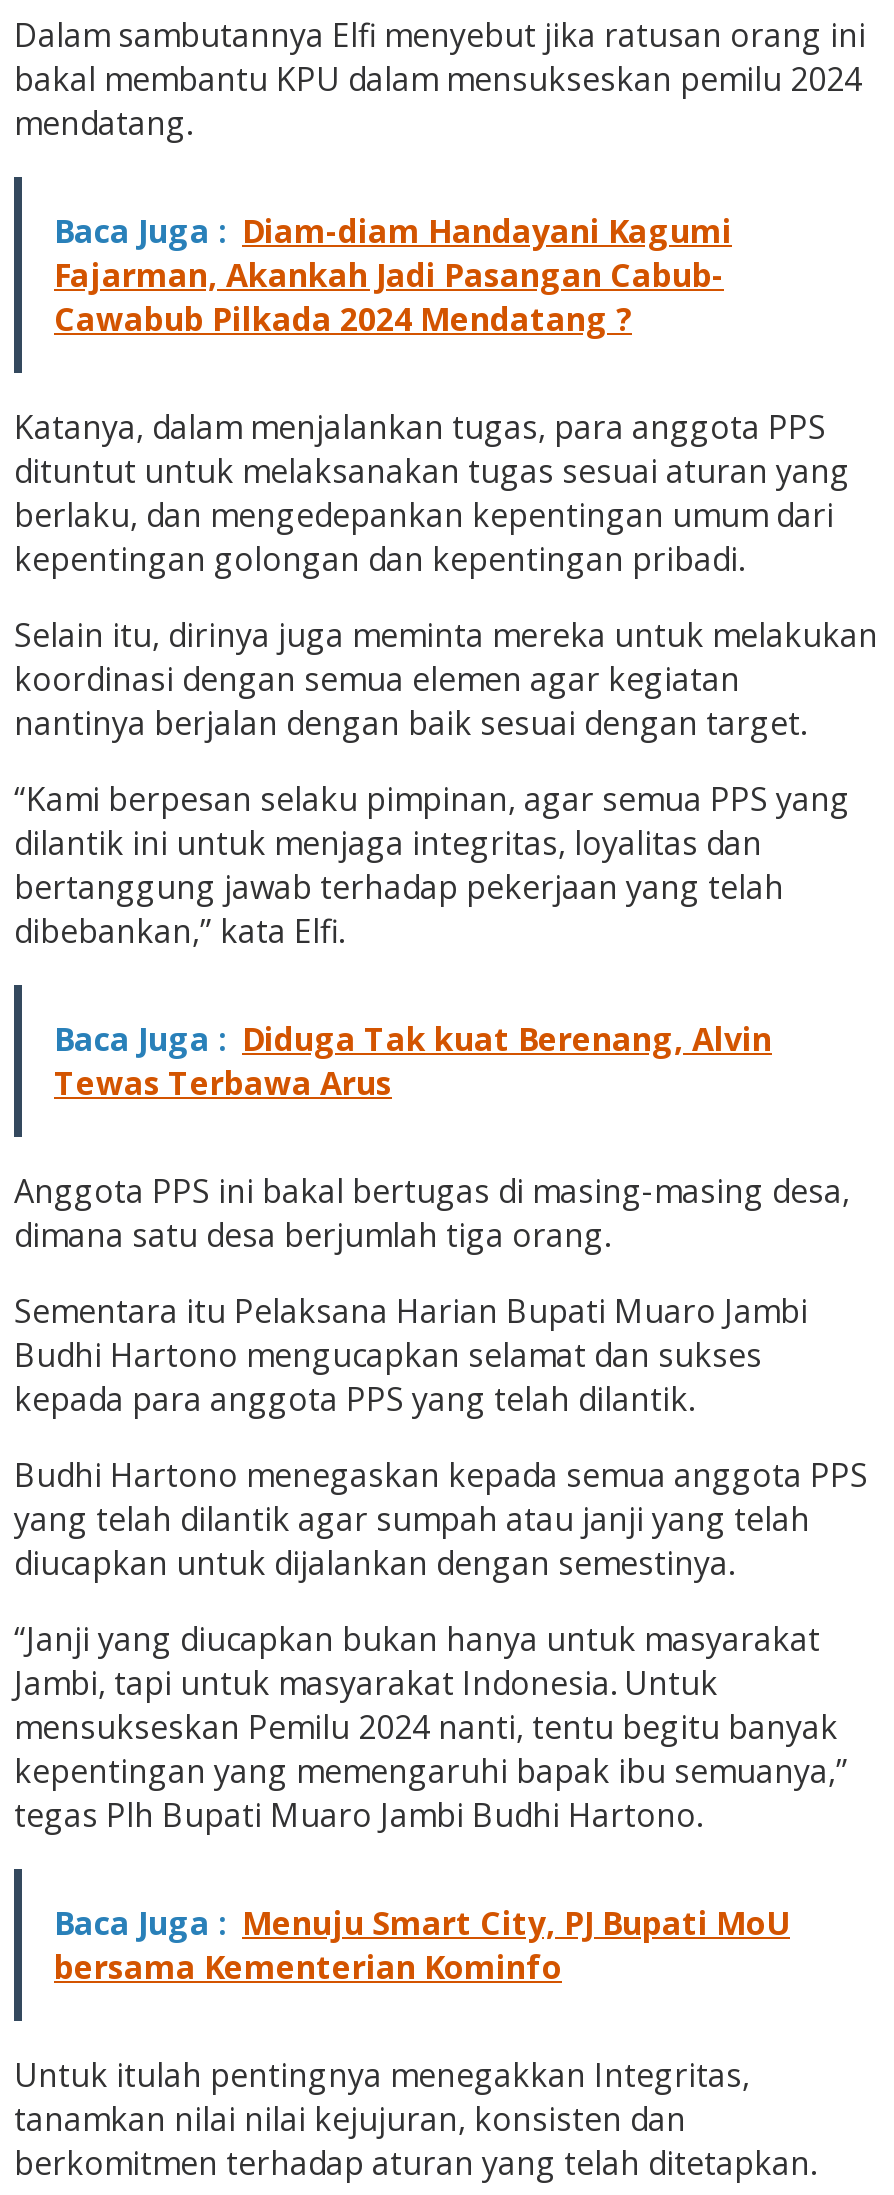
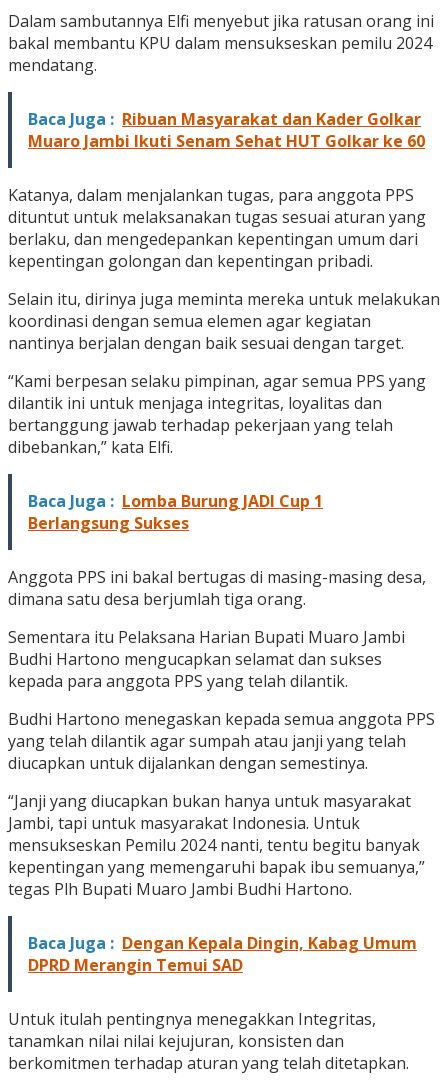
[54,209,732,341] Baca Juga : Diam-diam Handayani Kagumi | Fajarman, Akankah Jadi Pasangan Cabub- | Cawabub Pilkada 2024 Mendatang ? -> [28,108,425,152] Baca Juga : Ribuan Masyarakat dan Kader Golkar | Muaro Jambi Ikuti Senam Sehat HUT Golkar ke 60
[54,1017,772,1105] Baca Juga : Diduga Tak kuat Berenang, Alvin | Tewas Terbawa Arus -> [28,490,323,534] Baca Juga : Lomba Burung JADI Cup 1 | Berlangsung Sukses
[54,1901,790,1989] Baca Juga : Menuju Smart City, PJ Bupati MoU | bersama Kementerian Kominfo -> [28,932,417,976] Baca Juga : Dengan Kepala Dingin, Kabag Umum | DPRD Merangin Temui SAD

